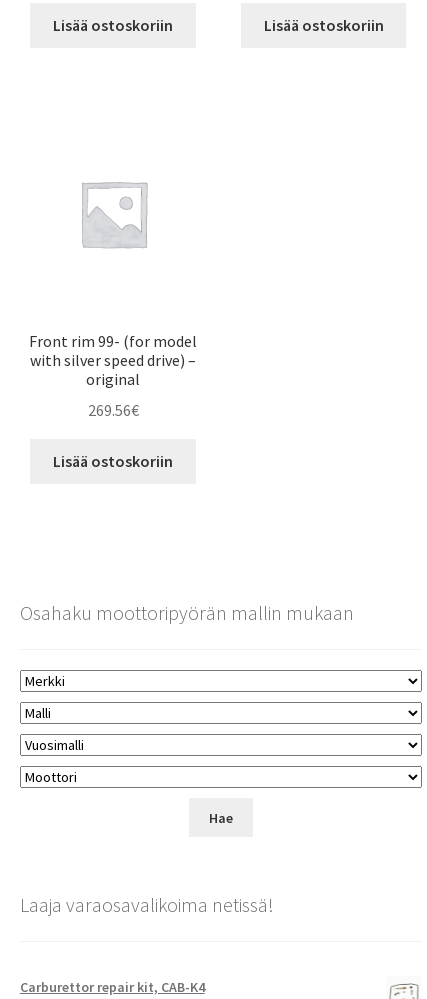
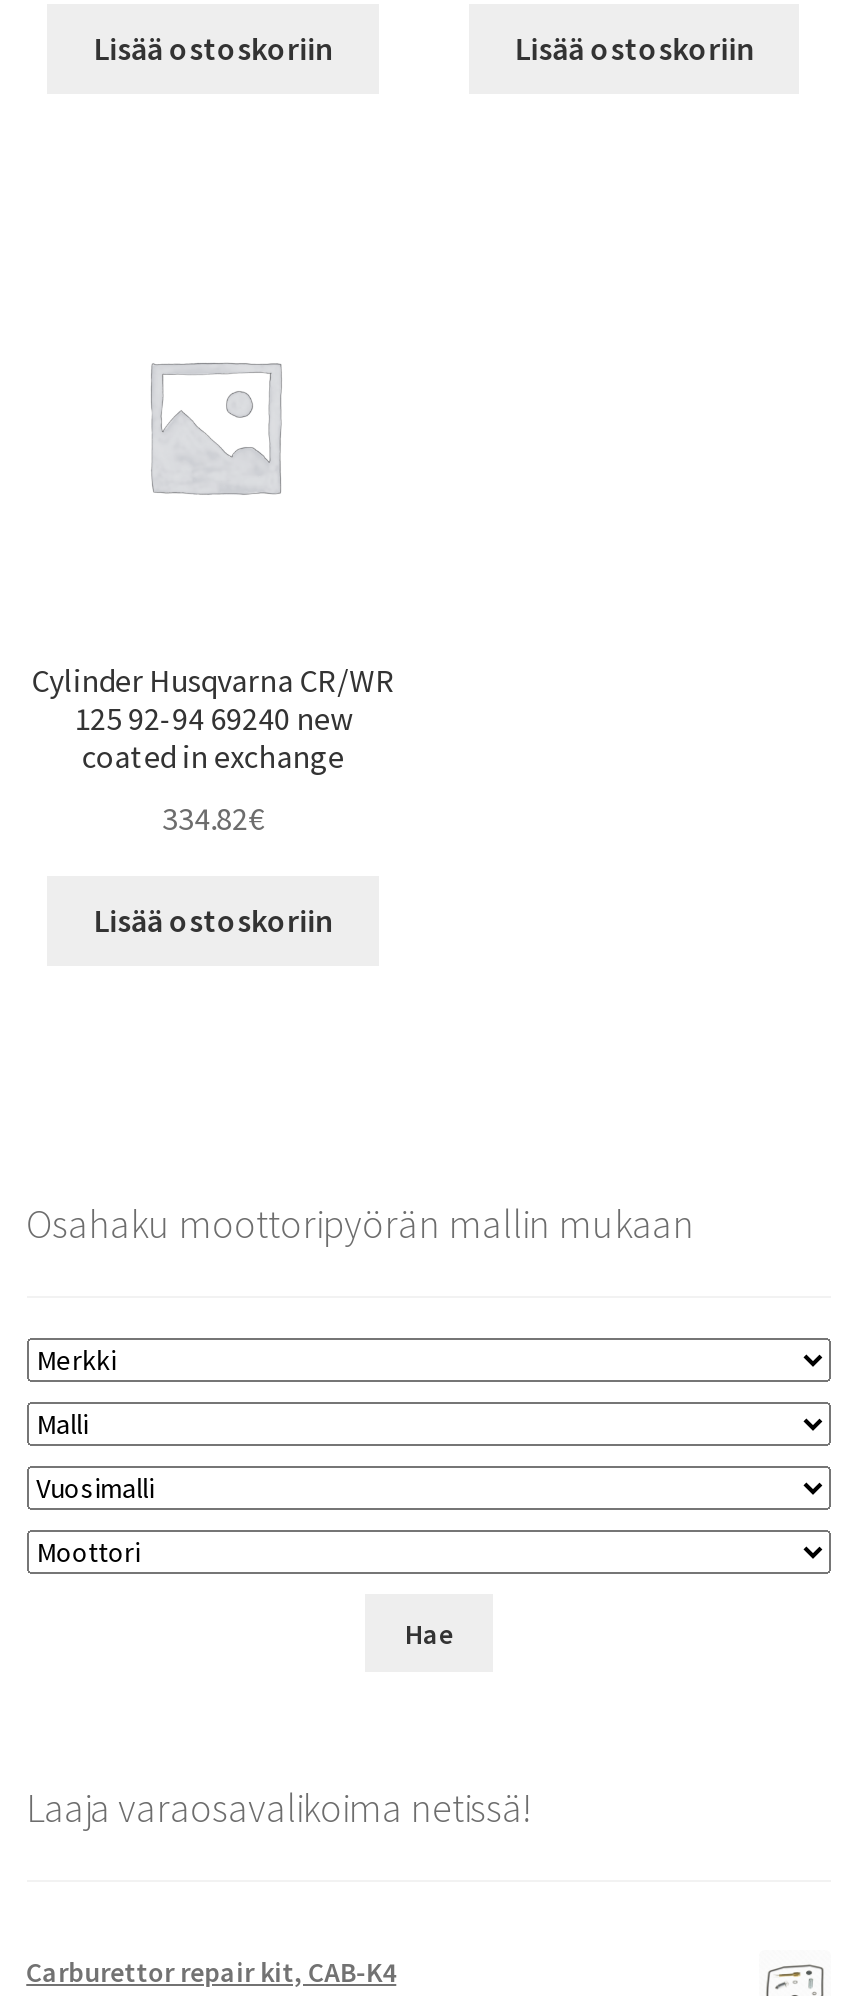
[29,331,197,389] Front rim 99- (for model | with silver speed drive) – | original -> [31,661,395,777] Cylinder Husqvarna CR/WR | 125 92-94 69240 new | coated in exchange
[88,400,139,420] 269.56€ -> [162,798,264,838] 334.82€

